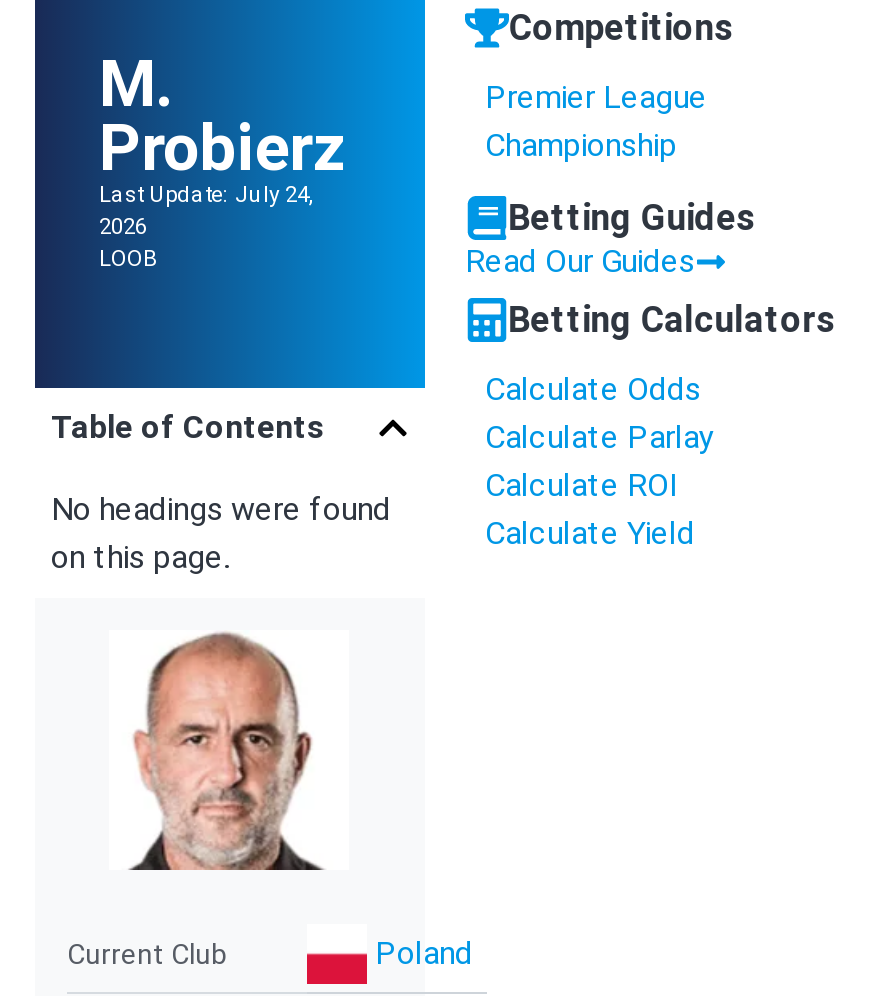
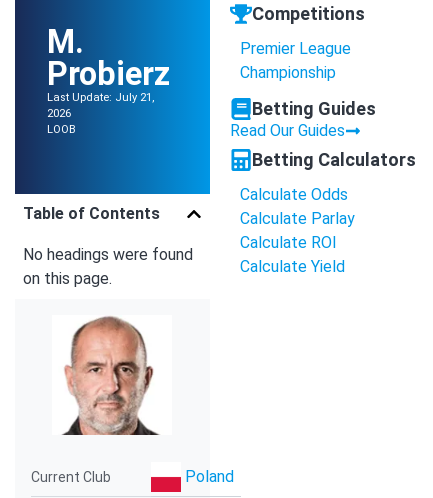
[99,183,313,209] Last Update: July 24, -> [47,91,154,104] Last Update: July 21,

